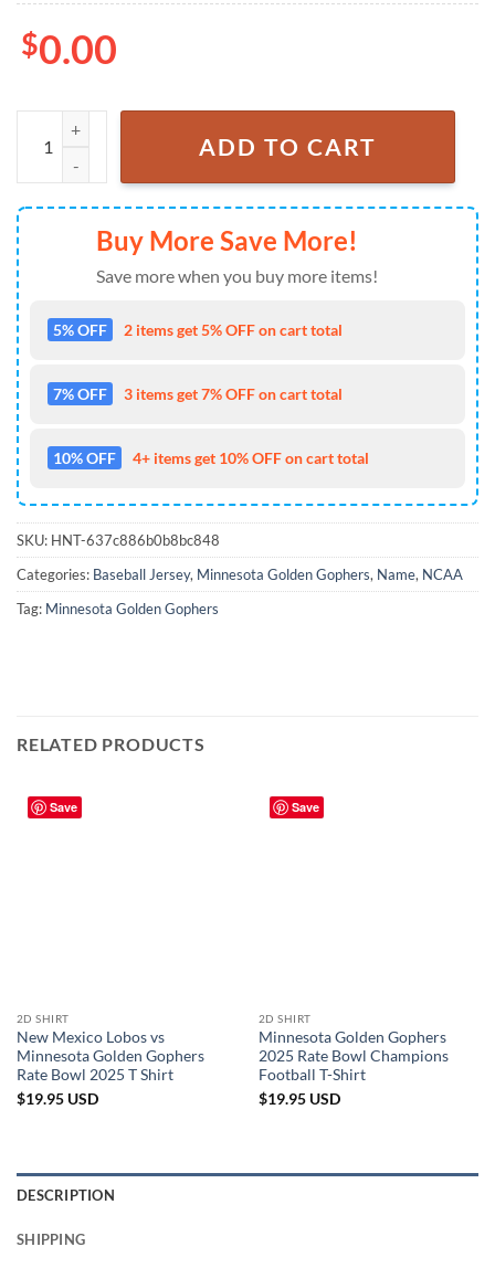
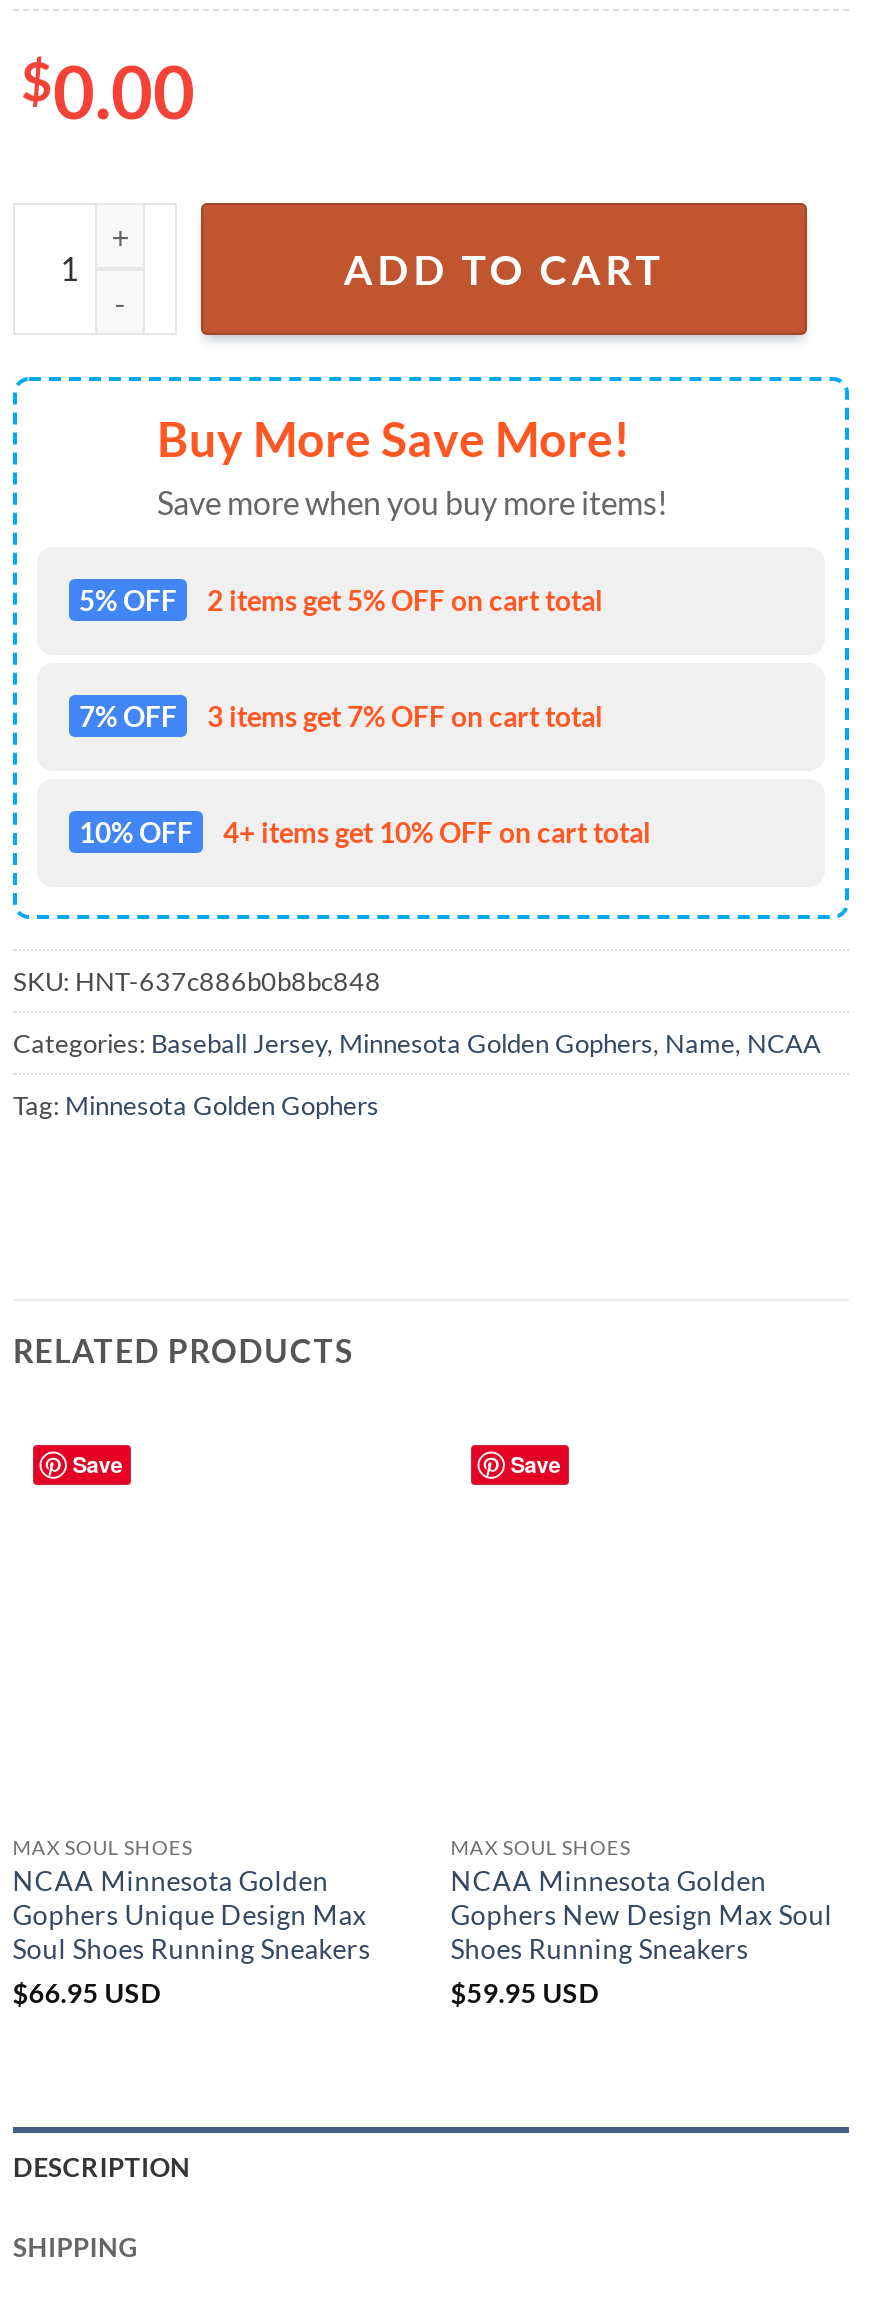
[16,1012,204,1108] 2D SHIRT | New Mexico Lobos vs | Minnesota Golden Gophers | Rate Bowl 2025 T Shirt | $19.95 USD -> [13,1836,371,2010] MAX SOUL SHOES | NCAA Minnesota Golden | Gophers Unique Design Max | Soul Shoes Running Sneakers | $66.95 USD
[258,1012,448,1108] 2D SHIRT | Minnesota Golden Gophers | 2025 Rate Bowl Champions | Football T-Shirt | $19.95 USD -> [451,1836,833,2010] MAX SOUL SHOES | NCAA Minnesota Golden | Gophers New Design Max Soul | Shoes Running Sneakers | $59.95 USD

